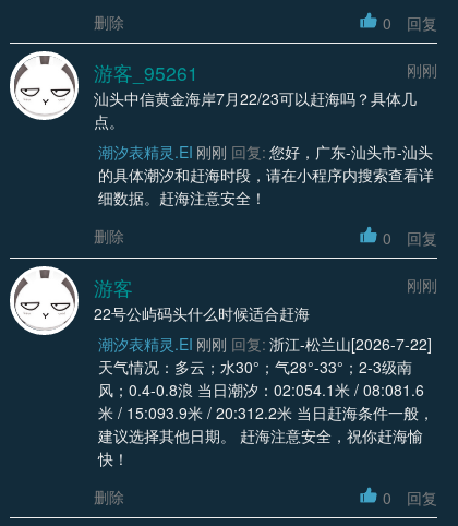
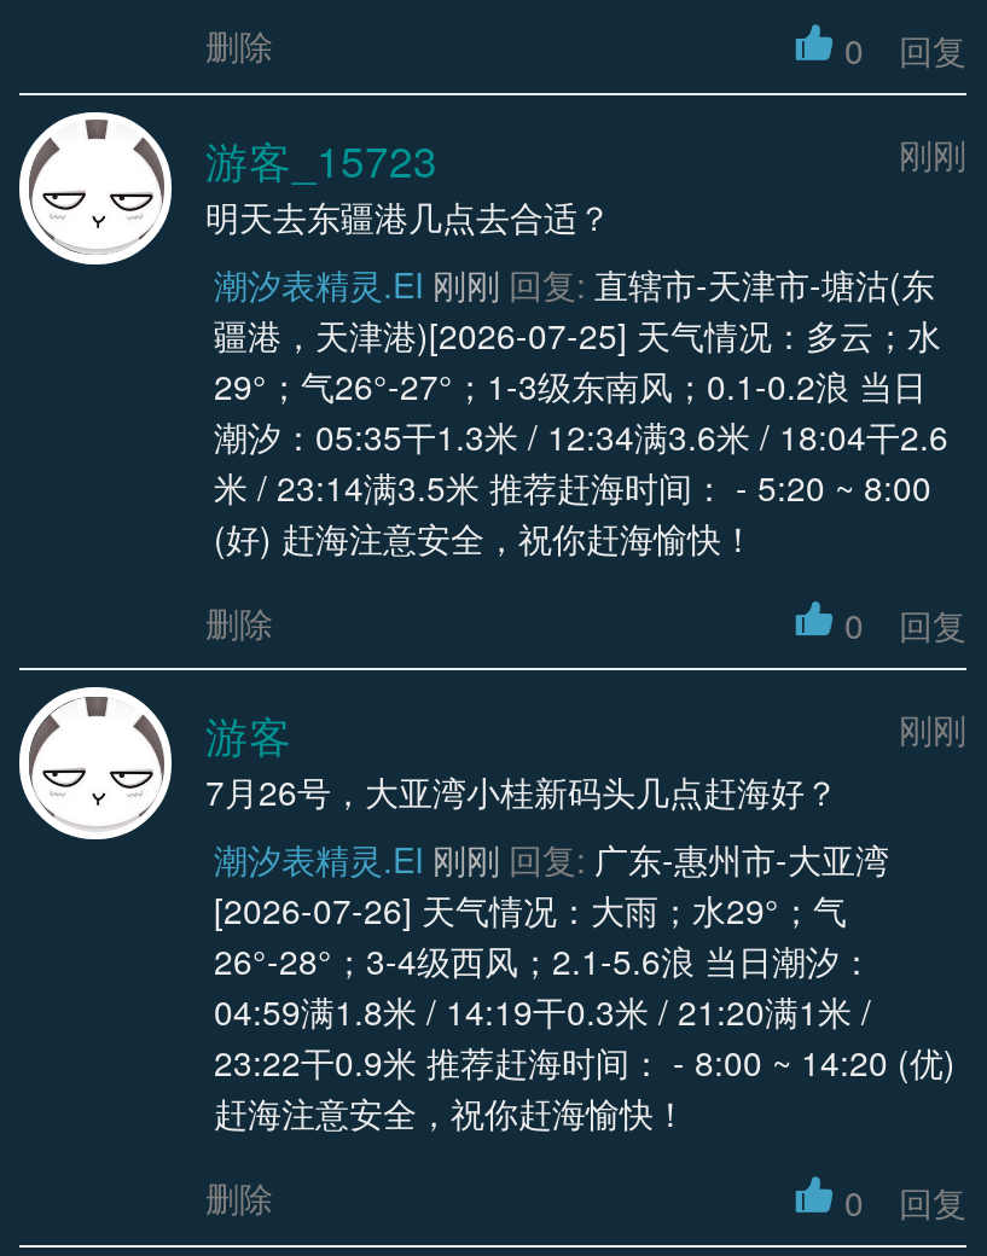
[94,59,198,86] 游客_95261 -> [205,128,437,188] 游客_15723
[94,87,433,208] 汕头中信黄金海岸7月22/23可以赶海吗？具体几 | 点。 | 潮汐表精灵.EI 刚刚 回复: 您好，广东-汕头市-汕头 | 的具体潮汐和赶海时段，请在小程序内搜索查看详 | 细数据。赶海注意安全！ -> [205,191,948,560] 明天去东疆港几点去合适？ | 潮汐表精灵.EI 刚刚 回复: 直辖市-天津市-塘沽(东 | 疆港，天津港)[2026-07-25] 天气情况：多云；水 | 29°；气26°-27°；1-3级东南风；0.1-0.2浪 当日 | 潮汐：05:35干1.3米 / 12:34满3.6米 / 18:04干2.6 | 米 / 23:14满3.5米 推荐赶海时间： - 5:20 ~ 8:00 | (好) 赶海注意安全，祝你赶海愉快！
[94,302,433,469] 22号公屿码头什么时候适合赶海 | 潮汐表精灵.EI 刚刚 回复: 浙江-松兰山[2026-7-22] | 天气情况：多云；水30°；气28°-33°；2-3级南 | 风；0.4-0.8浪 当日潮汐：02:054.1米 / 08:081.6 | 米 / 15:093.9米 / 20:312.2米 当日赶海条件一般， | 建议选择其他日期。 赶海注意安全，祝你赶海愉 | 快！ -> [205,767,956,1136] 7月26号，大亚湾小桂新码头几点赶海好？ | 潮汐表精灵.EI 刚刚 回复: 广东-惠州市-大亚湾 | [2026-07-26] 天气情况：大雨；水29°；气 | 26°-28°；3-4级西风；2.1-5.6浪 当日潮汐： | 04:59满1.8米 / 14:19干0.3米 / 21:20满1米 / | 23:22干0.9米 推荐赶海时间： - 8:00 ~ 14:20 (优) | 赶海注意安全，祝你赶海愉快！

